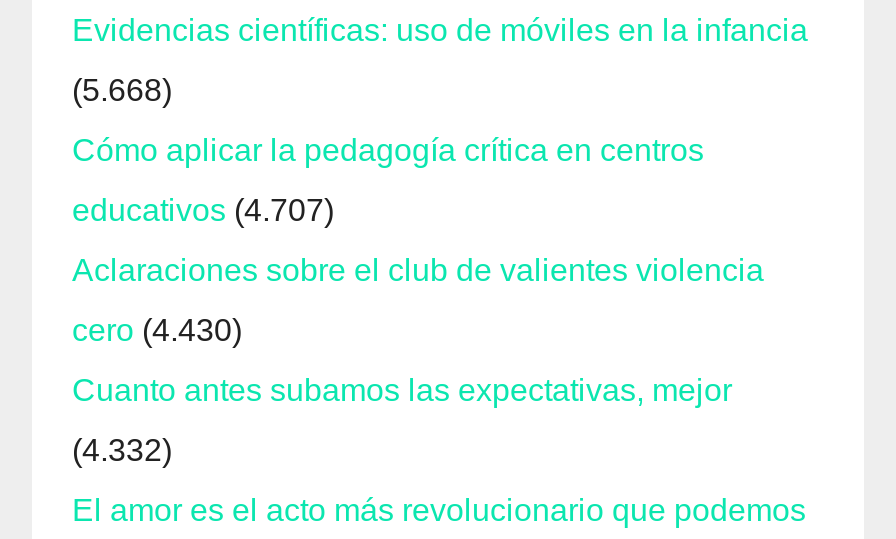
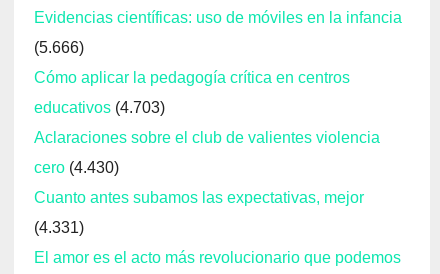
[72,73,172,107] (5.668) -> [34,39,84,56] (5.666)
[72,193,334,227] educativos (4.707) -> [34,99,165,116] educativos (4.703)
[72,433,172,467] (4.332) -> [34,219,84,236] (4.331)

